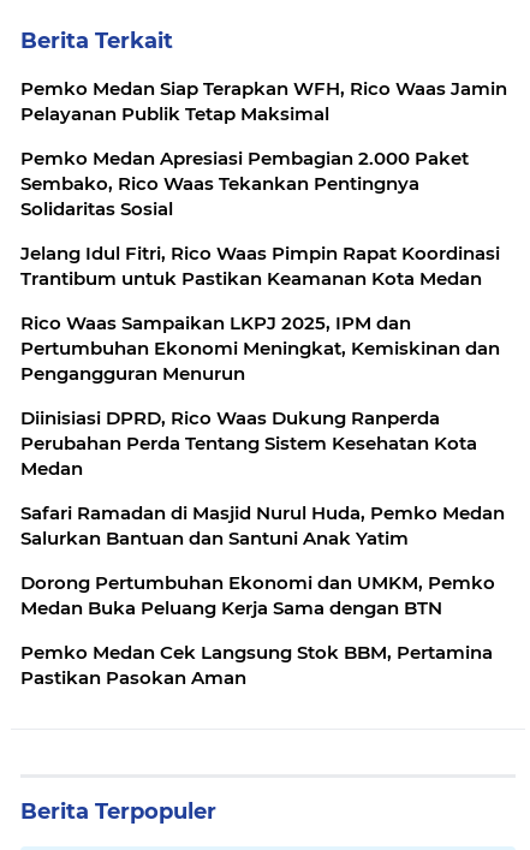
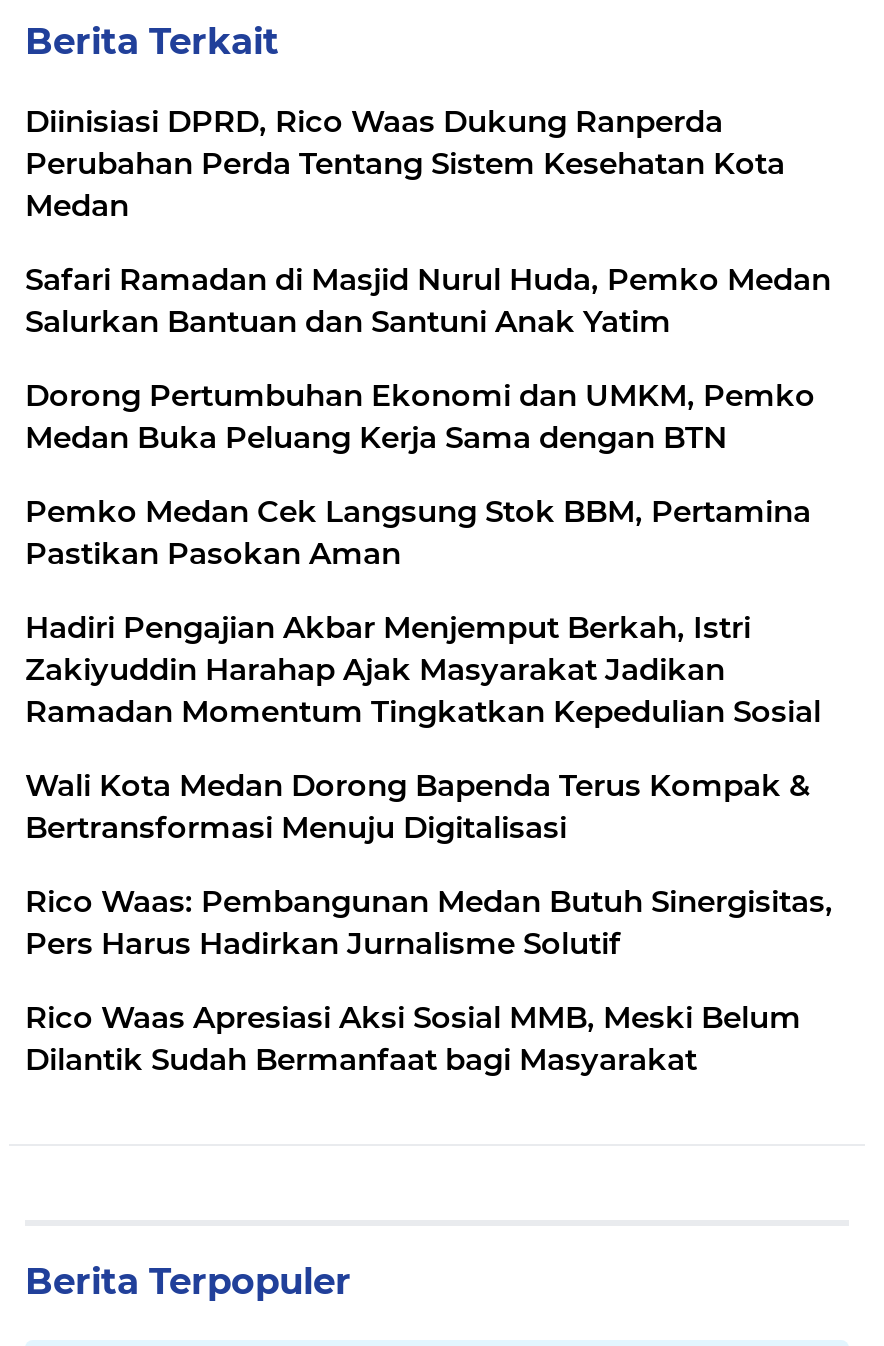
[20,77,507,384] Pemko Medan Siap Terapkan WFH, Rico Waas Jamin | Pelayanan Publik Tetap Maksimal | Pemko Medan Apresiasi Pembagian 2.000 Paket | Sembako, Rico Waas Tekankan Pentingnya | Solidaritas Sosial | Jelang Idul Fitri, Rico Waas Pimpin Rapat Koordinasi | Trantibum untuk Pastikan Keamanan Kota Medan | Rico Waas Sampaikan LKPJ 2025, IPM dan | Pertumbuhan Ekonomi Meningkat, Kemiskinan dan | Pengangguran Menurun -> none
moved [20,406,505,689] -> [25,101,831,571]: Diinisiasi DPRD, Rico Waas Dukung Ranperda | Perubahan Perda Tentang Sistem Kesehatan Kota | Medan | ... | Pemko Medan Cek Langsung Stok BBM, Pertamina | Pastikan Pasokan Aman
none -> [25,607,833,1077] Hadiri Pengajian Akbar Menjemput Berkah, Istri | Zakiyuddin Harahap Ajak Masyarakat Jadikan | Ramadan Momentum Tingkatkan Kepedulian Sosial | Wali Kota Medan Dorong Bapenda Terus Kompak & | Bertransformasi Menuju Digitalisasi | Rico Waas: Pembangunan Medan Butuh Sinergisitas, | Pers Harus Hadirkan Jurnalisme Solutif | Rico Waas Apresiasi Aksi Sosial MMB, Meski Belum | Dilantik Sudah Bermanfaat bagi Masyarakat

